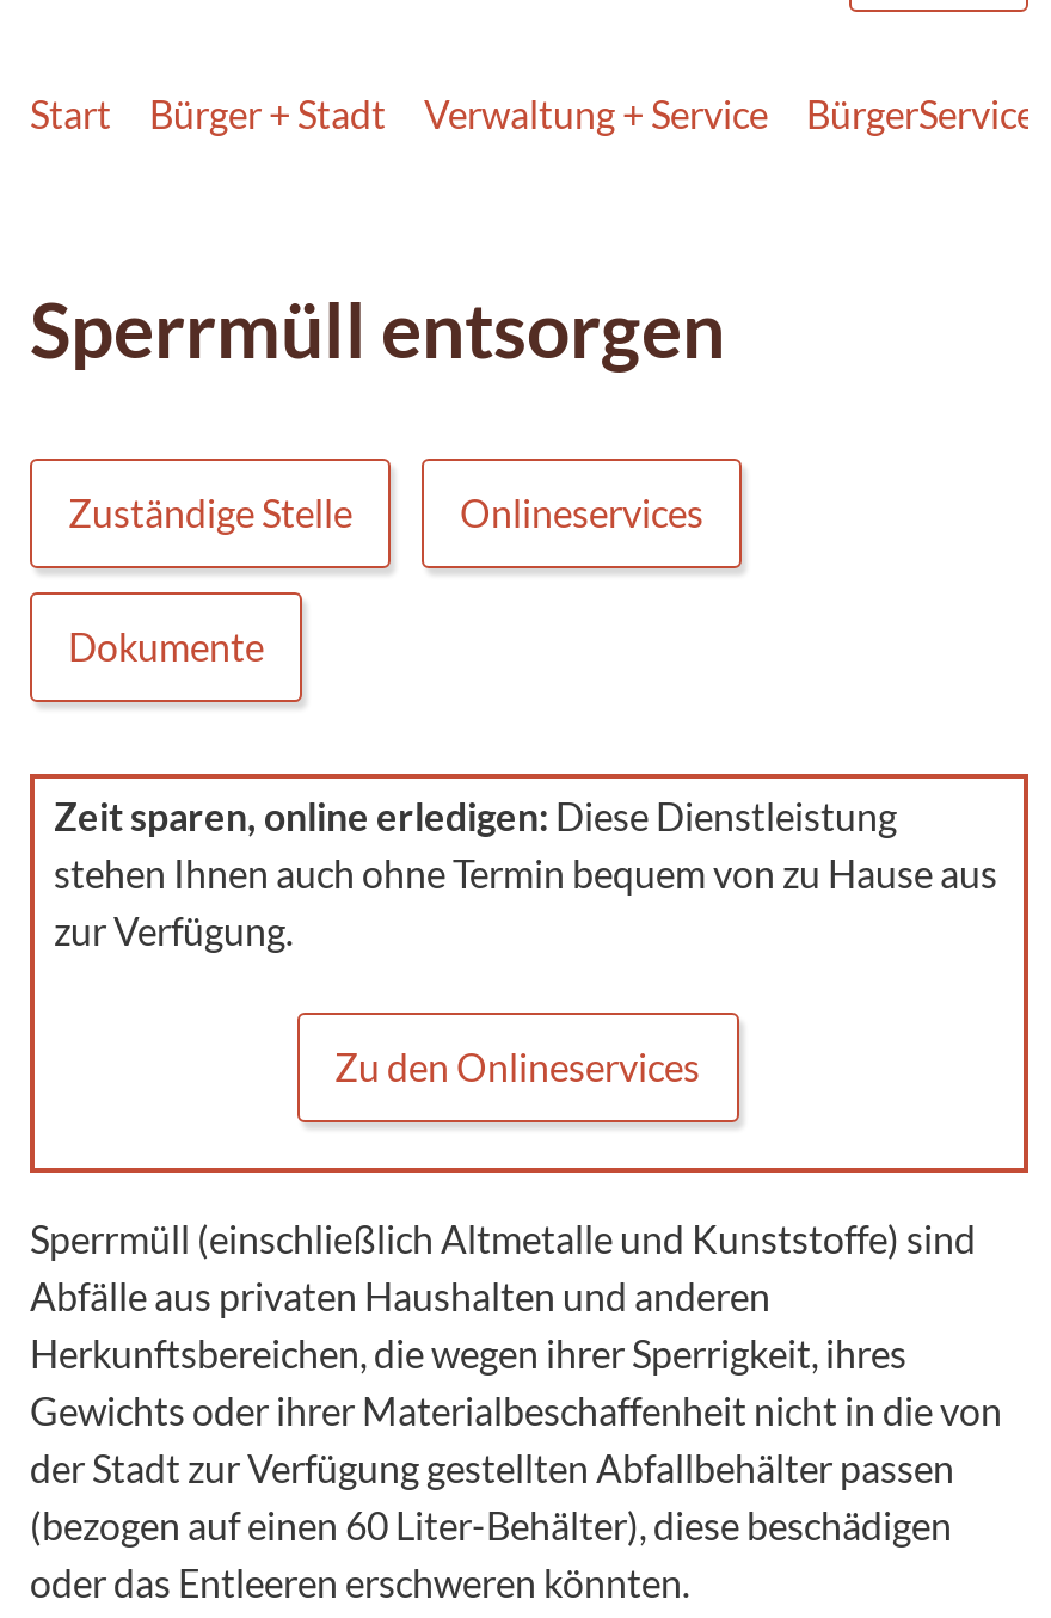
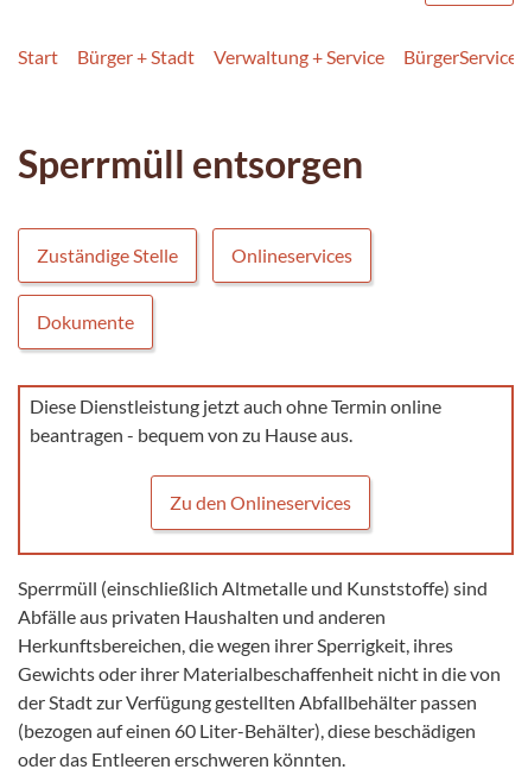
[54,792,997,952] Zeit sparen, online erledigen: Diese Dienstleistung | stehen Ihnen auch ohne Termin bequem von zu Hause aus | zur Verfügung. -> [30,394,441,445] Diese Dienstleistung jetzt auch ohne Termin online | beantragen - bequem von zu Hause aus.

